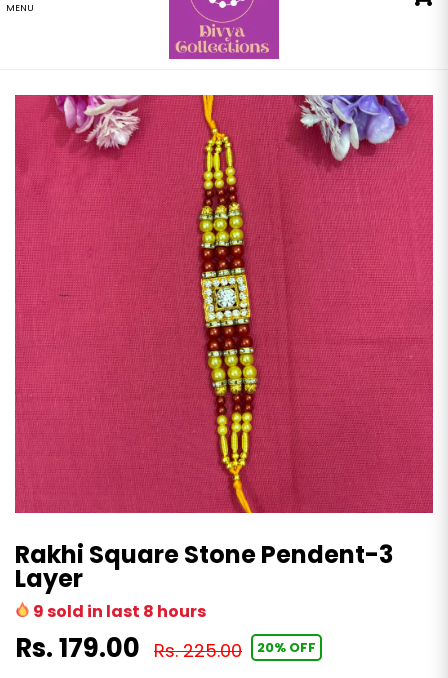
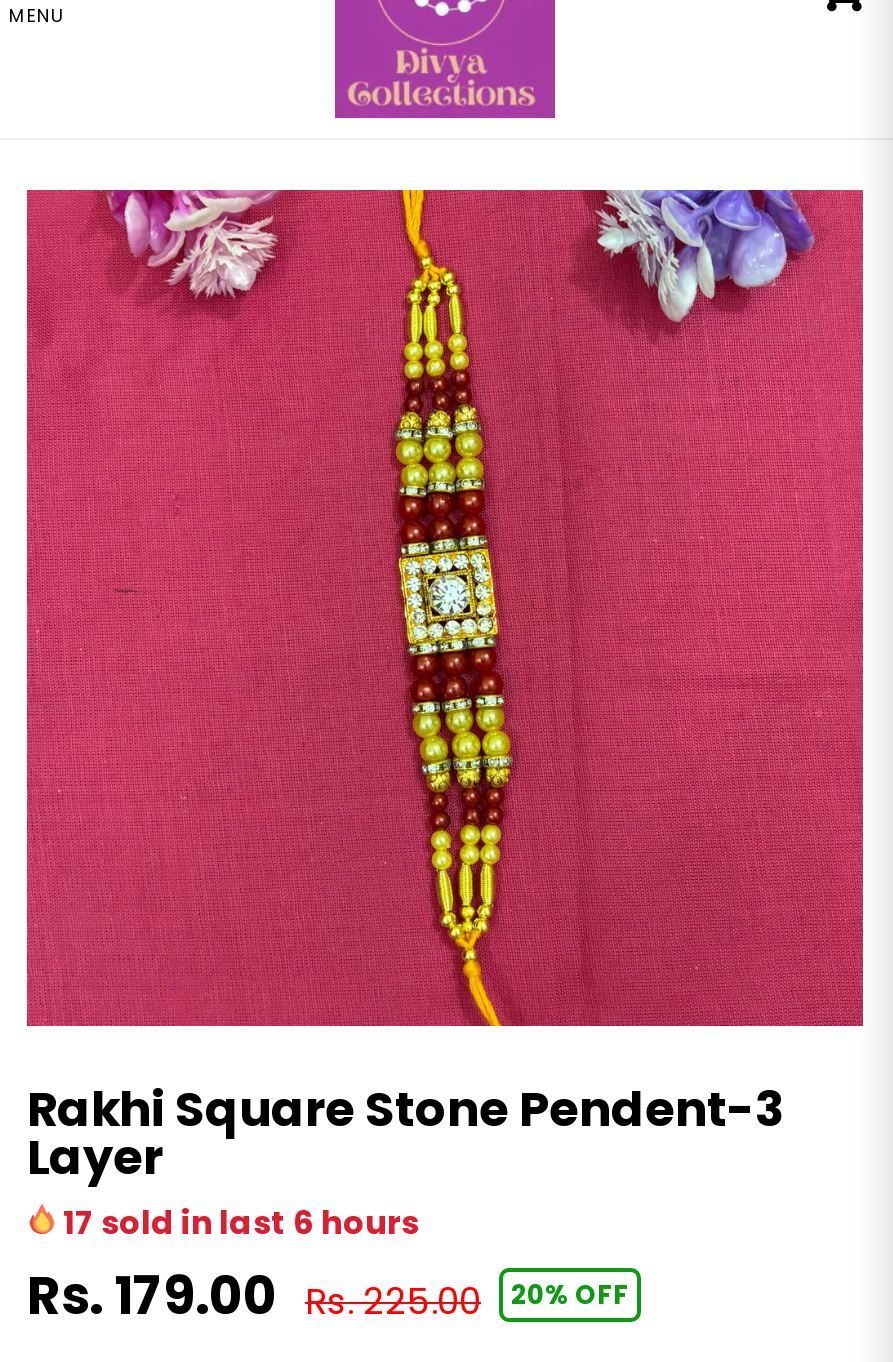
[33,600,206,623] 9 sold in last 8 hours -> [63,1200,419,1246] 17 sold in last 6 hours

